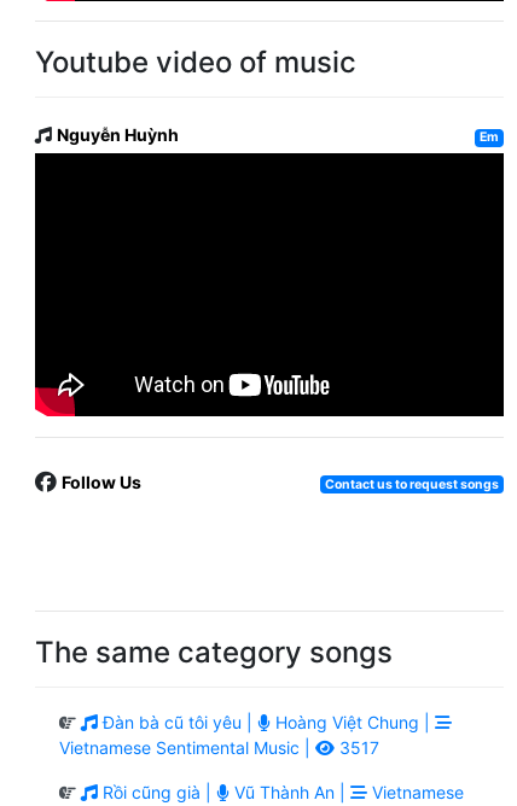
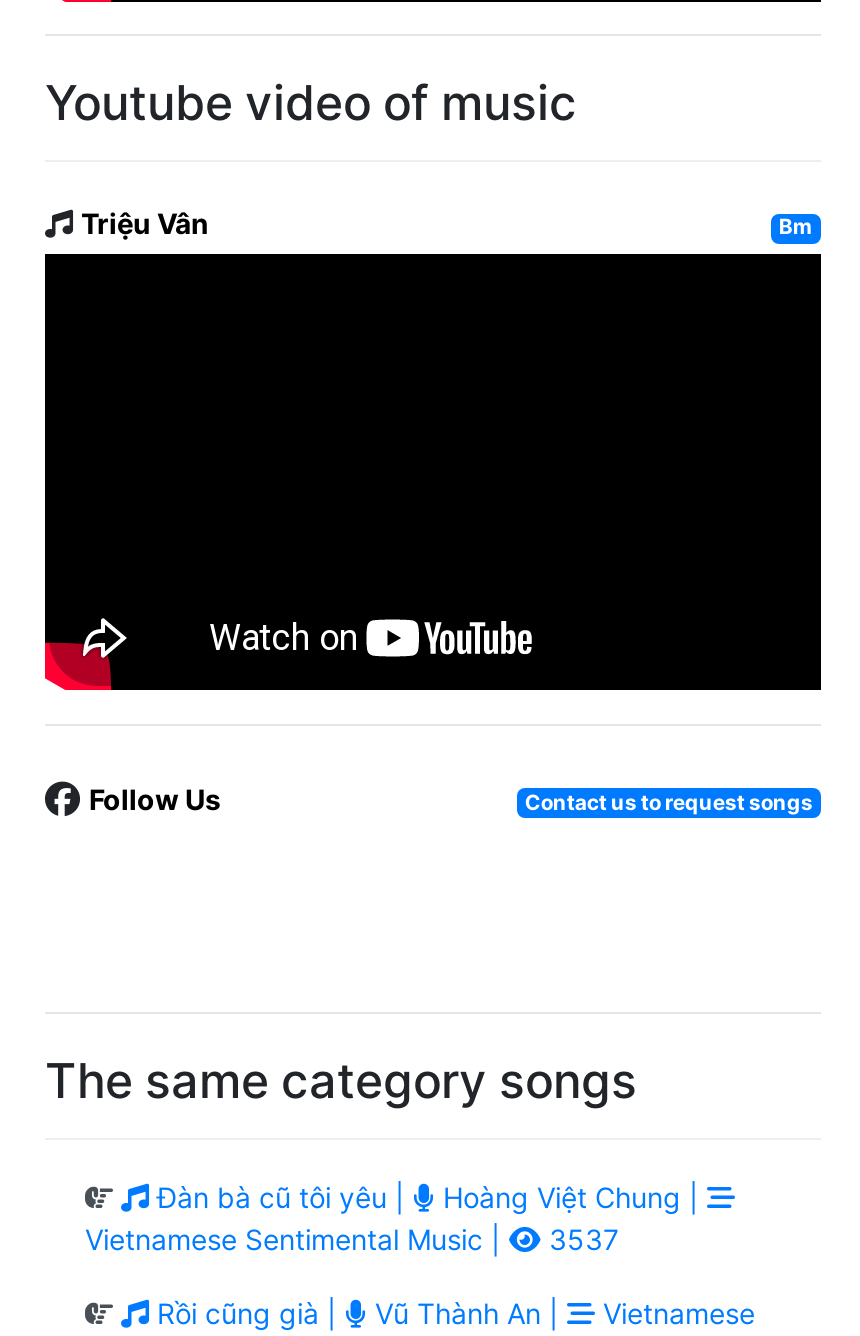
[57,125,499,145] Nguyễn Huỳnh | Em -> [81,207,813,241] Triệu Vân | Bm
[335,737,379,757] 3517 -> [541,1221,619,1255] 3537

